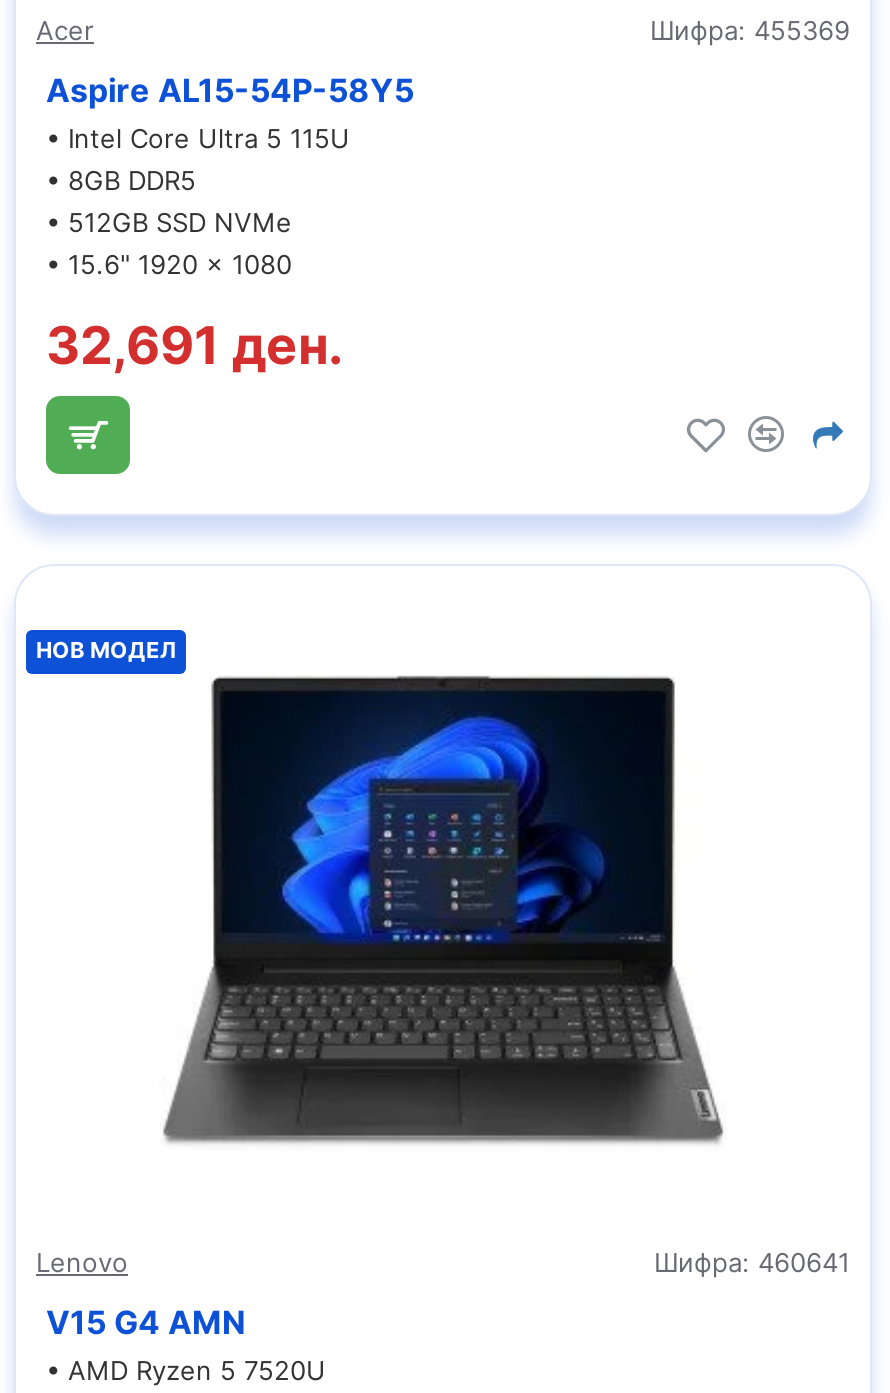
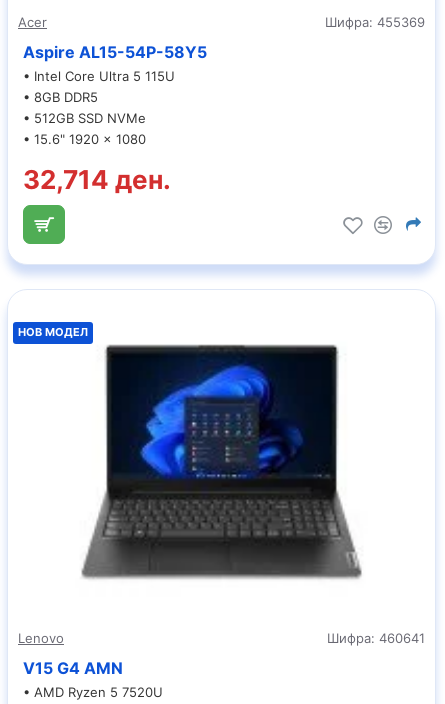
[46,314,344,376] 32,691 ден. -> [23,164,171,195] 32,714 ден.

